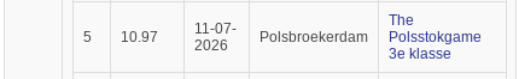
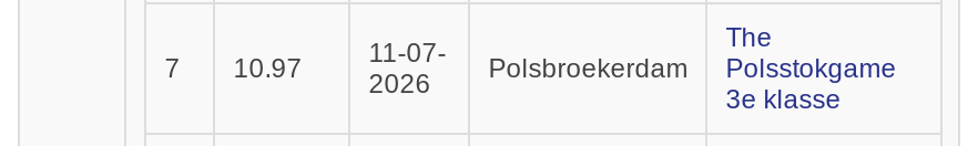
[84,29,158,46] 5 10.97 -> [165,54,302,85] 7 10.97

